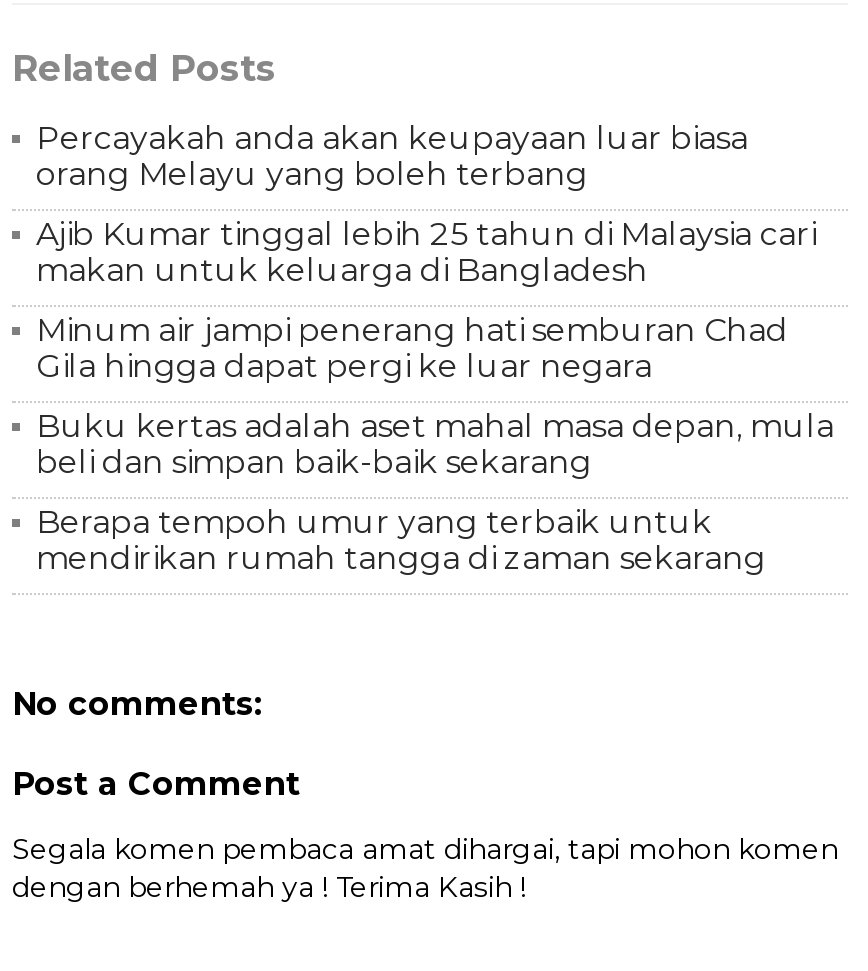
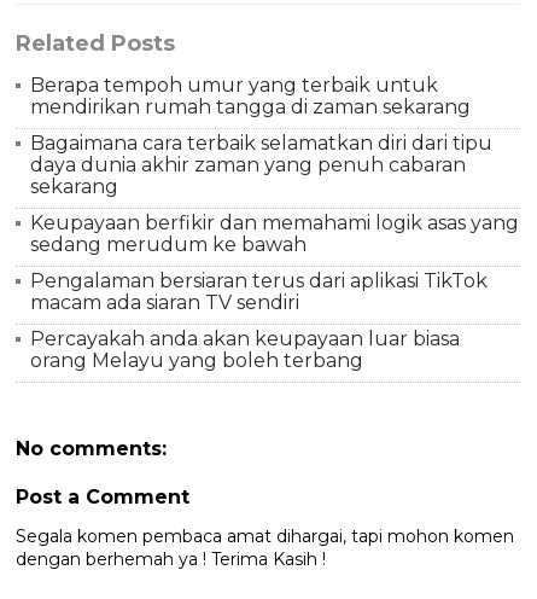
moved [36,119,748,193] -> [30,327,460,372]: Percayakah anda akan keupayaan luar biasa | orang Melayu yang boleh terbang
[36,215,834,481] Ajib Kumar tinggal lebih 25 tahun di Malaysia cari | makan untuk keluarga di Bangladesh | Minum air jampi penerang hati semburan Chad | Gila hingga dapat pergi ke luar negara | Buku kertas adalah aset mahal masa depan, mula | beli dan simpan baik-baik sekarang -> none
moved [36,503,766,577] -> [30,73,471,118]: Berapa tempoh umur yang terbaik untuk | mendirikan rumah tangga di zaman sekarang
none -> [30,131,519,314] Bagaimana cara terbaik selamatkan diri dari tipu | daya dunia akhir zaman yang penuh cabaran | sekarang | Keupayaan berfikir dan memahami logik asas yang | sedang merudum ke bawah | Pengalaman bersiaran terus dari aplikasi TikTok | macam ada siaran TV sendiri

